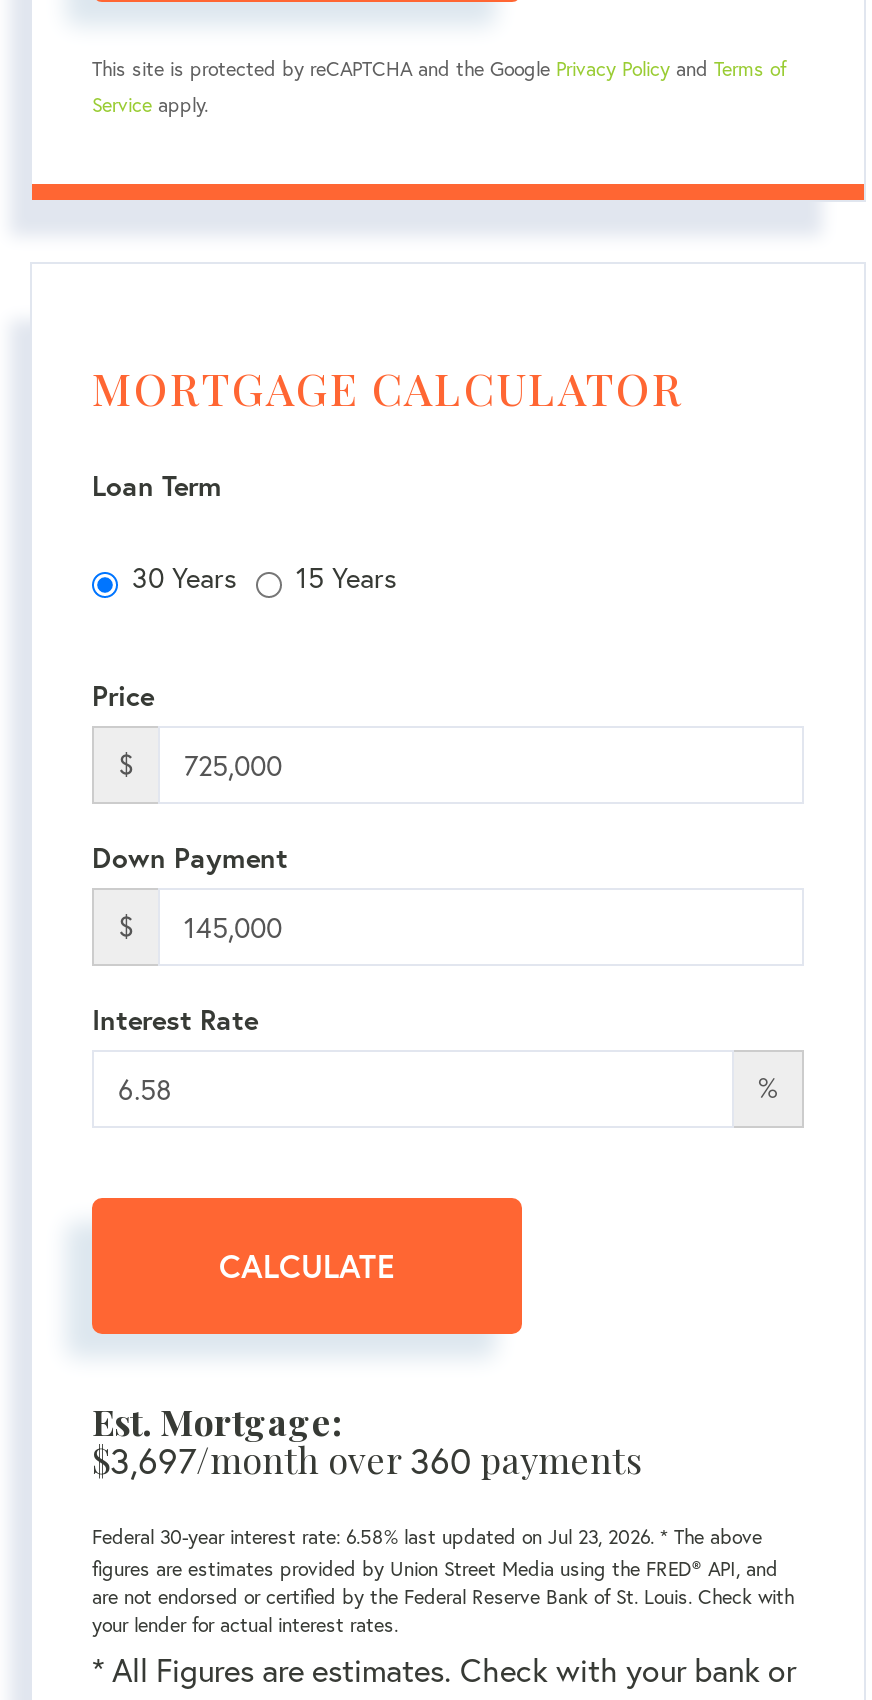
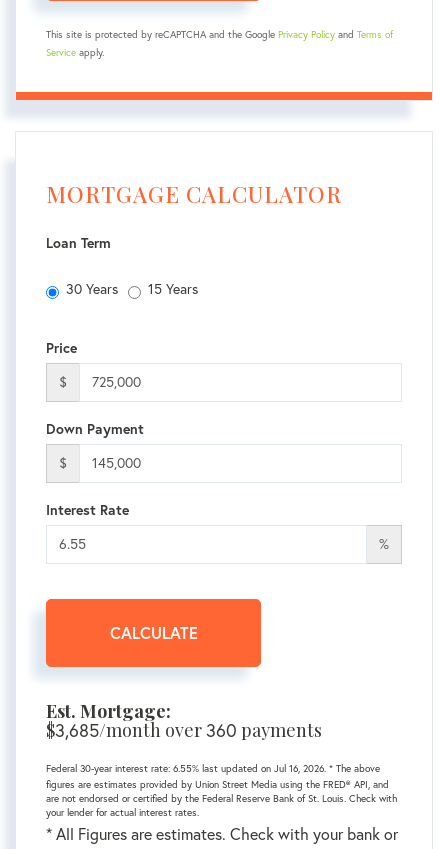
[92,1435,642,1483] $3,697/month over 360 payments -> [46,718,322,742] $3,685/month over 360 payments
[92,1523,762,1549] Federal 30-year interest rate: 6.58% last updated on Jul 23, 2026. * The above -> [46,762,380,775] Federal 30-year interest rate: 6.55% last updated on Jul 16, 2026. * The above

